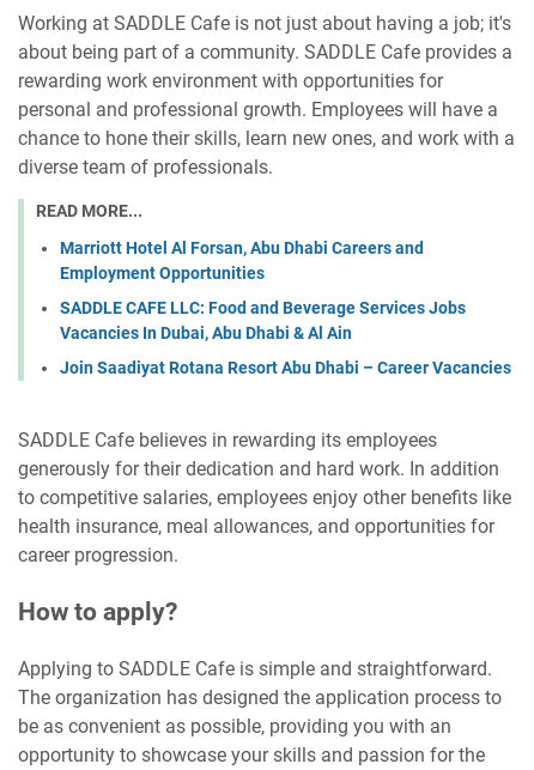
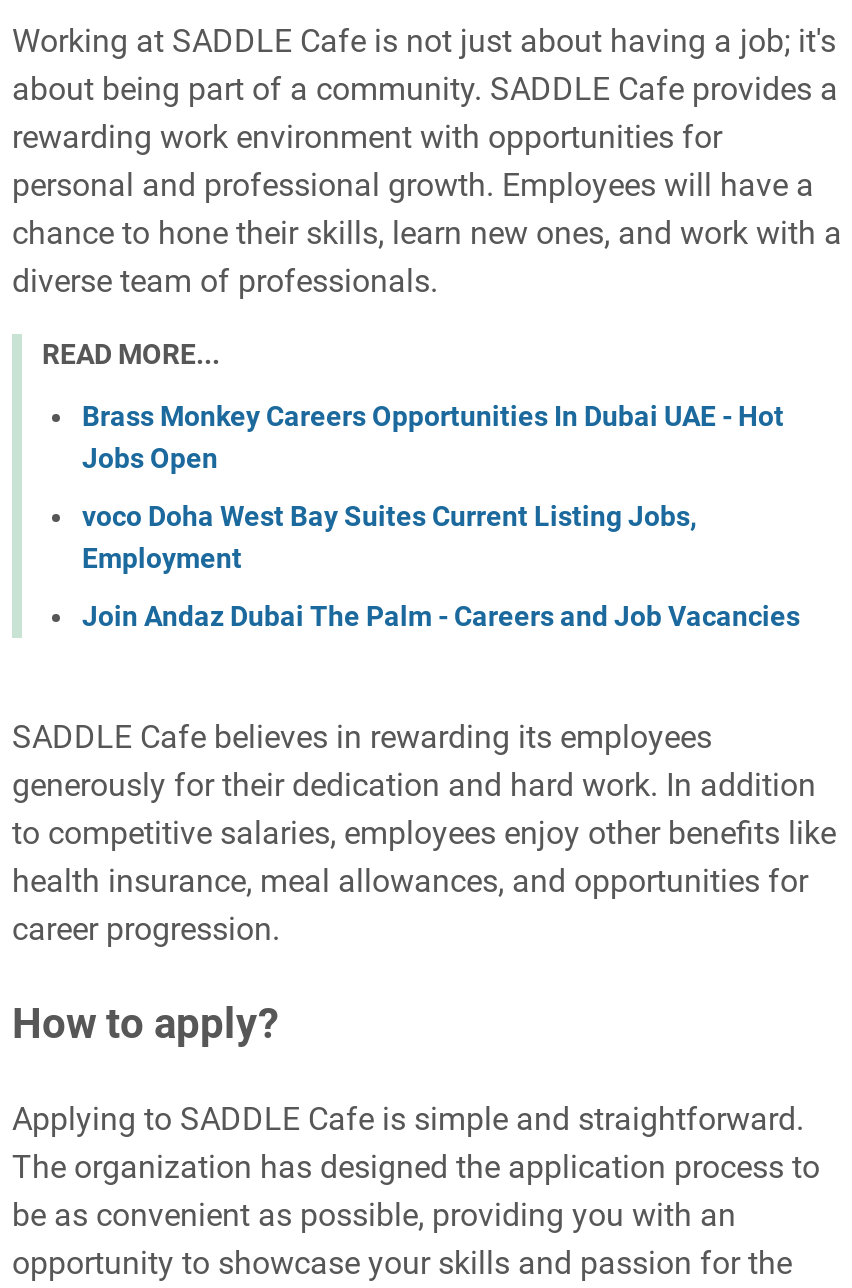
[60,238,424,283] Marriott Hotel Al Forsan, Abu Dhabi Careers and | Employment Opportunities -> [82,400,784,474] Brass Monkey Careers Opportunities In Dubai UAE - Hot | Jobs Open
[60,298,466,342] SADDLE CAFE LLC: Food and Beverage Services Jobs | Vacancies In Dubai, Abu Dhabi & Al Ain -> [82,500,696,574] voco Doha West Bay Suites Current Listing Jobs, | Employment
[60,358,511,377] Join Saadiyat Rotana Resort Abu Dhabi – Career Vacancies -> [82,600,800,632] Join Andaz Dubai The Palm - Careers and Job Vacancies

